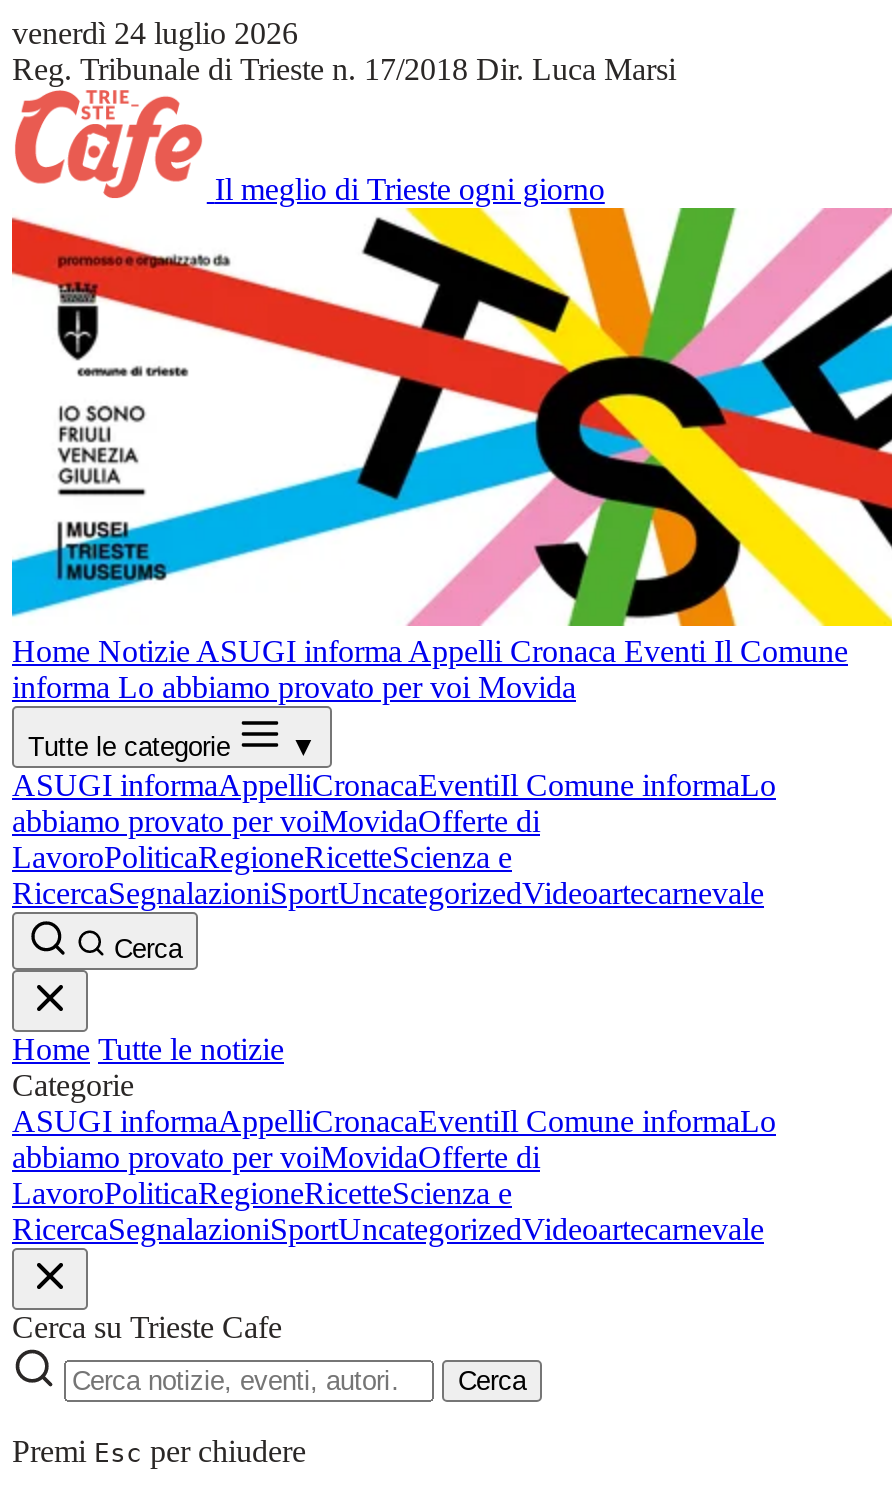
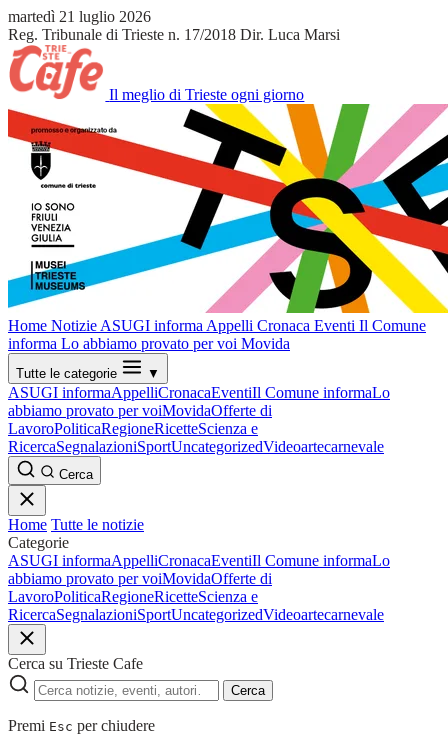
[12,16,298,50] venerdì 24 luglio 2026 -> [8,8,151,25] martedì 21 luglio 2026

